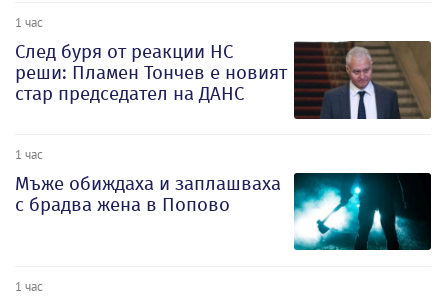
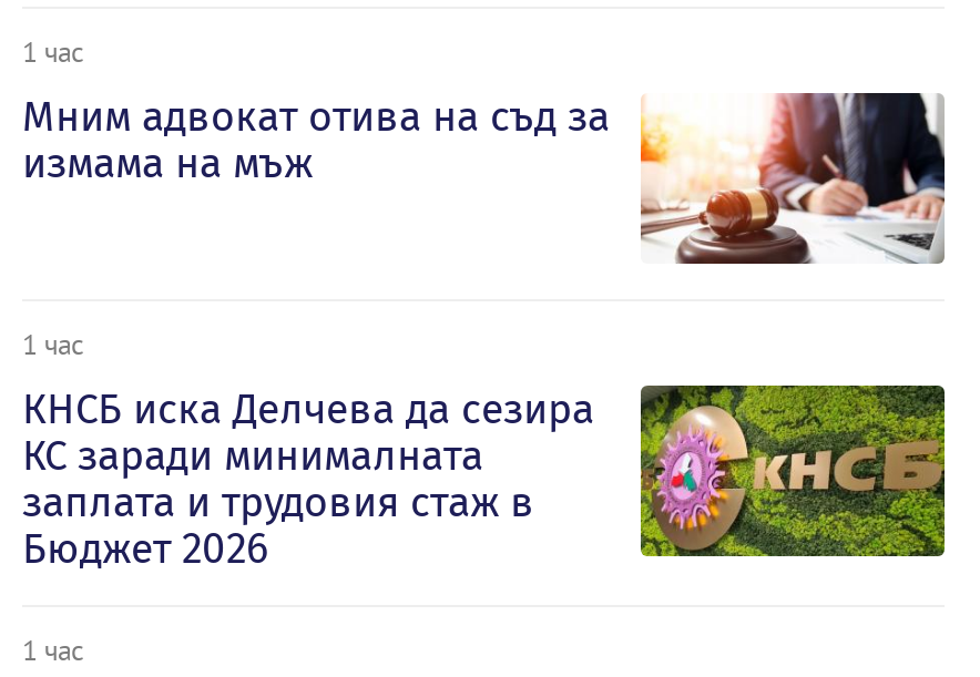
[15,40,431,120] [image] | След буря от реакции НС | реши: Пламен Тончев е новият | стар председател на ДАНС -> [22,91,945,266] [image] | Мним адвокат отива на съд за | измама на мъж
[15,172,432,251] [image] | Мъже обиждаха и заплашваха | с брадва жена в Попово -> [22,383,947,574] [image] | КНСБ иска Делчева да сезира | КС заради минималната | заплата и трудовия стаж в | Бюджет 2026

